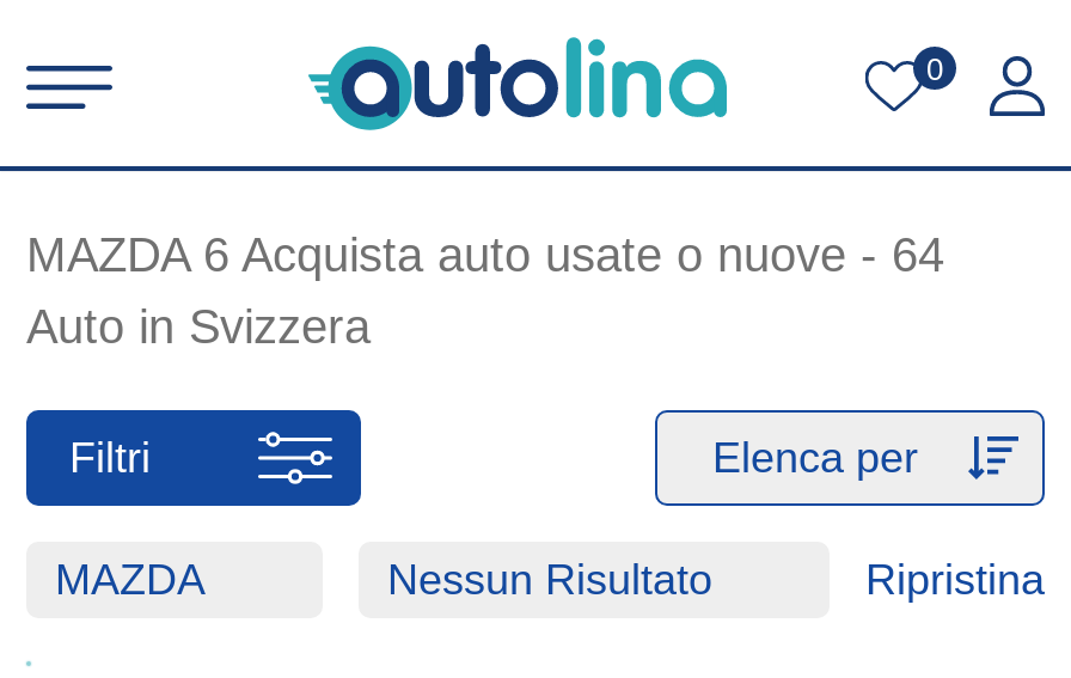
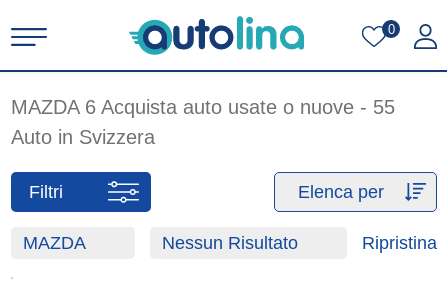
[26,228,944,281] MAZDA 6 Acquista auto usate o nuove - 64 -> [11,96,395,118] MAZDA 6 Acquista auto usate o nuove - 55

